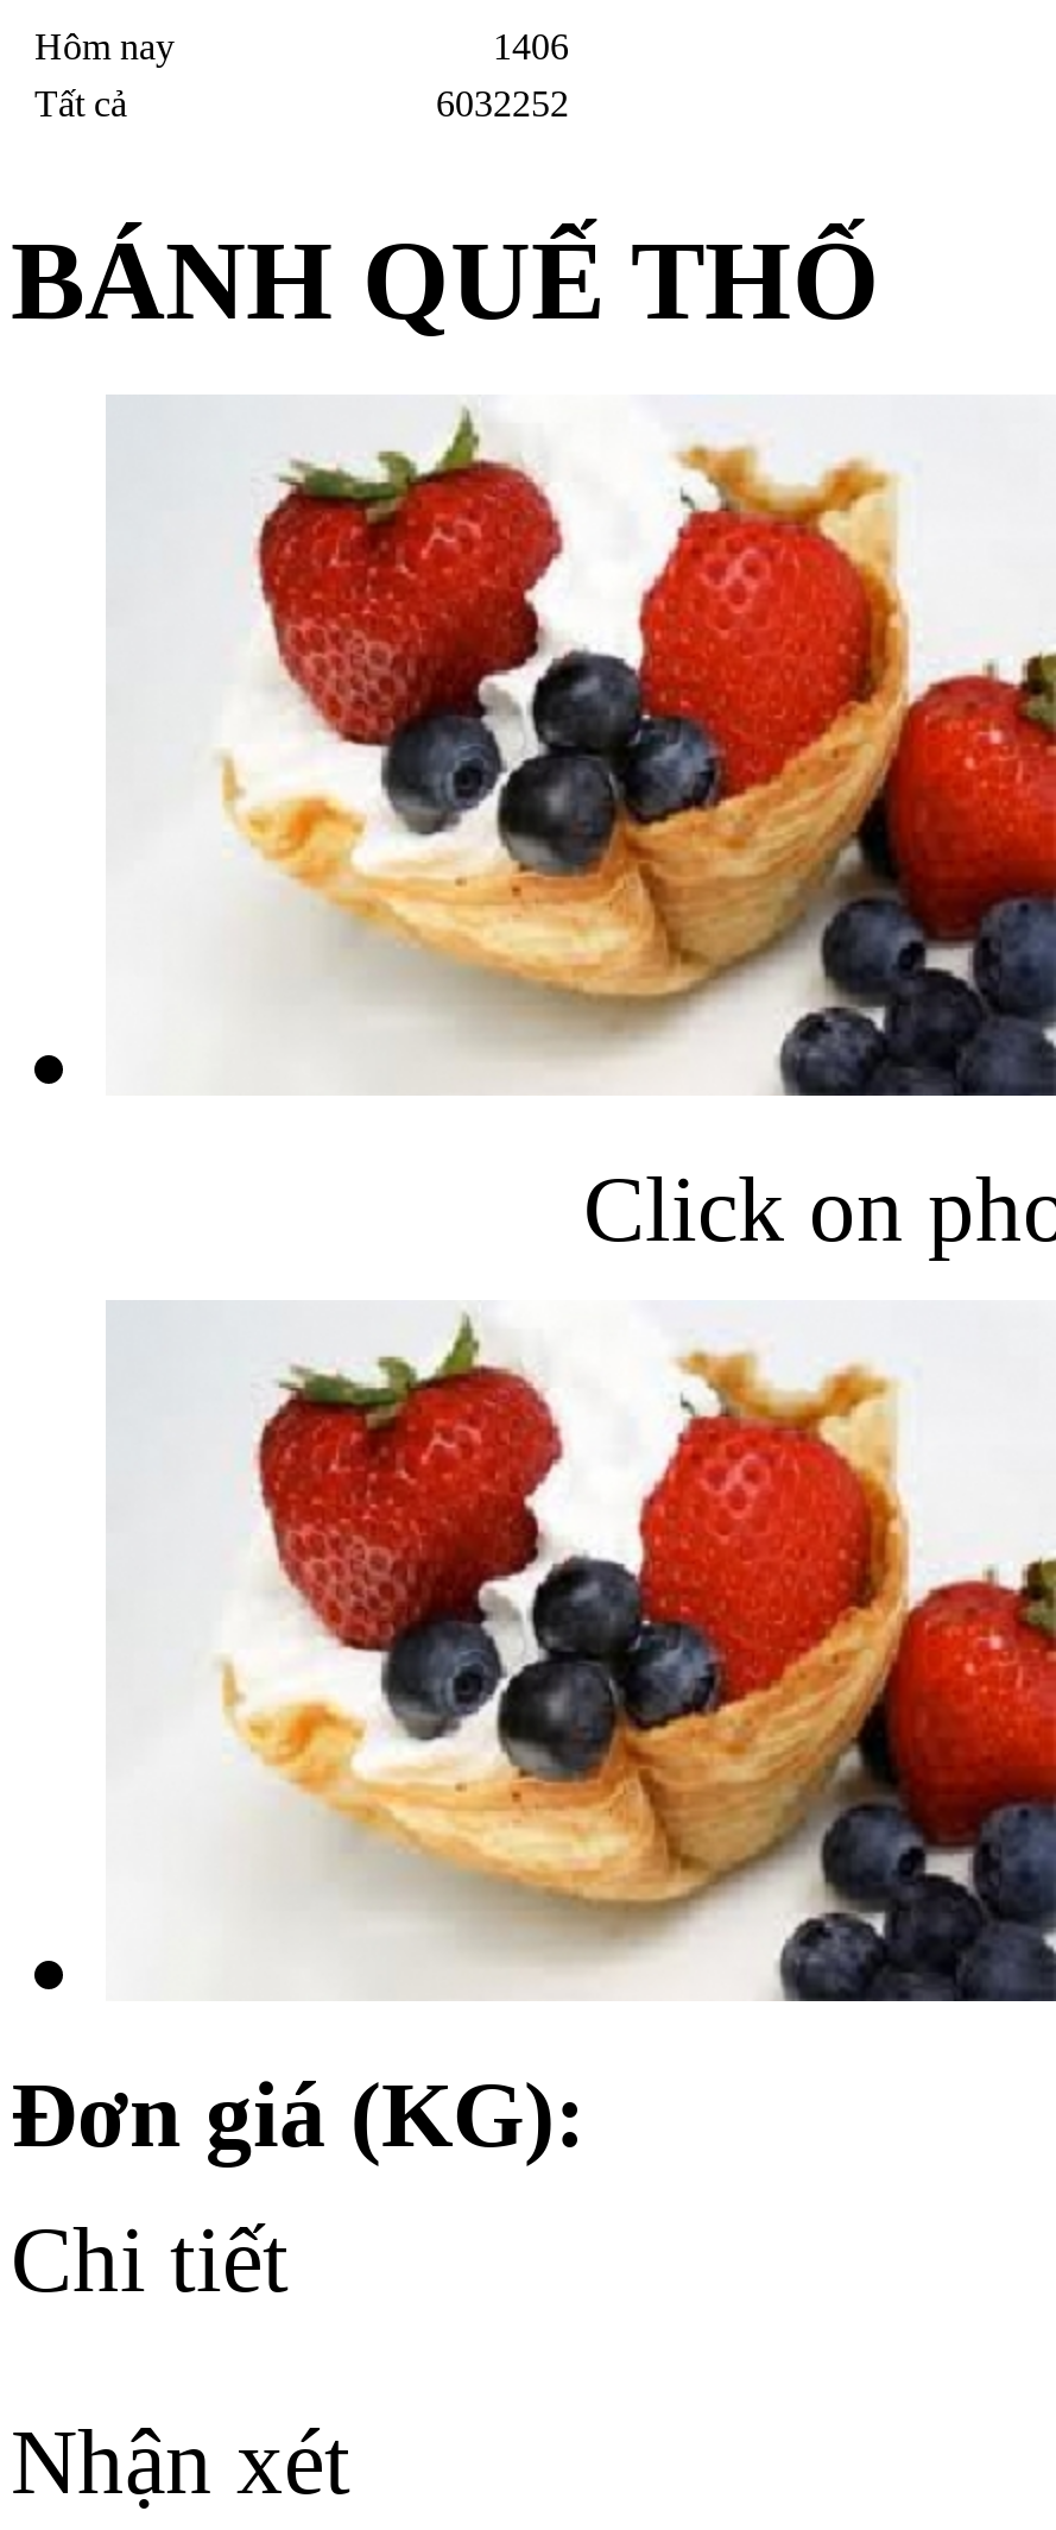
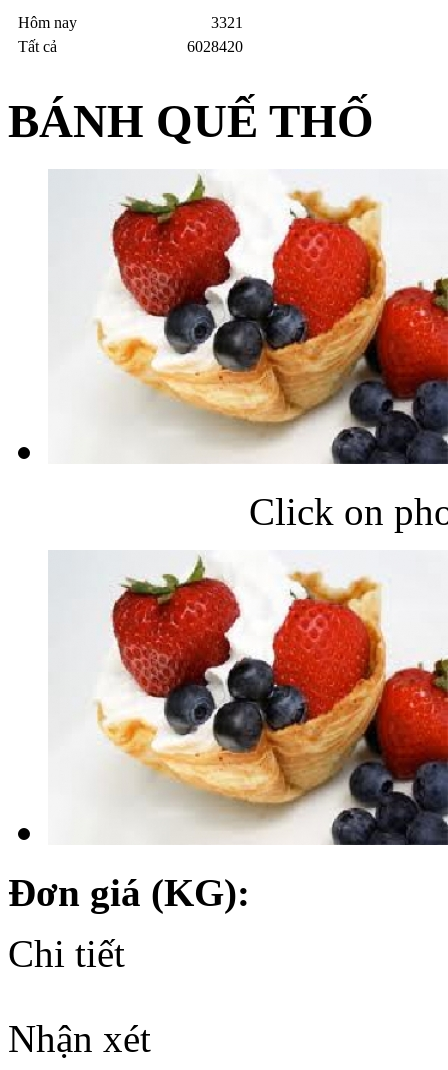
[493,27,569,67] 1406 -> [211,14,243,31] 3321
[436,84,569,125] 6032252 -> [187,38,243,55] 6028420

